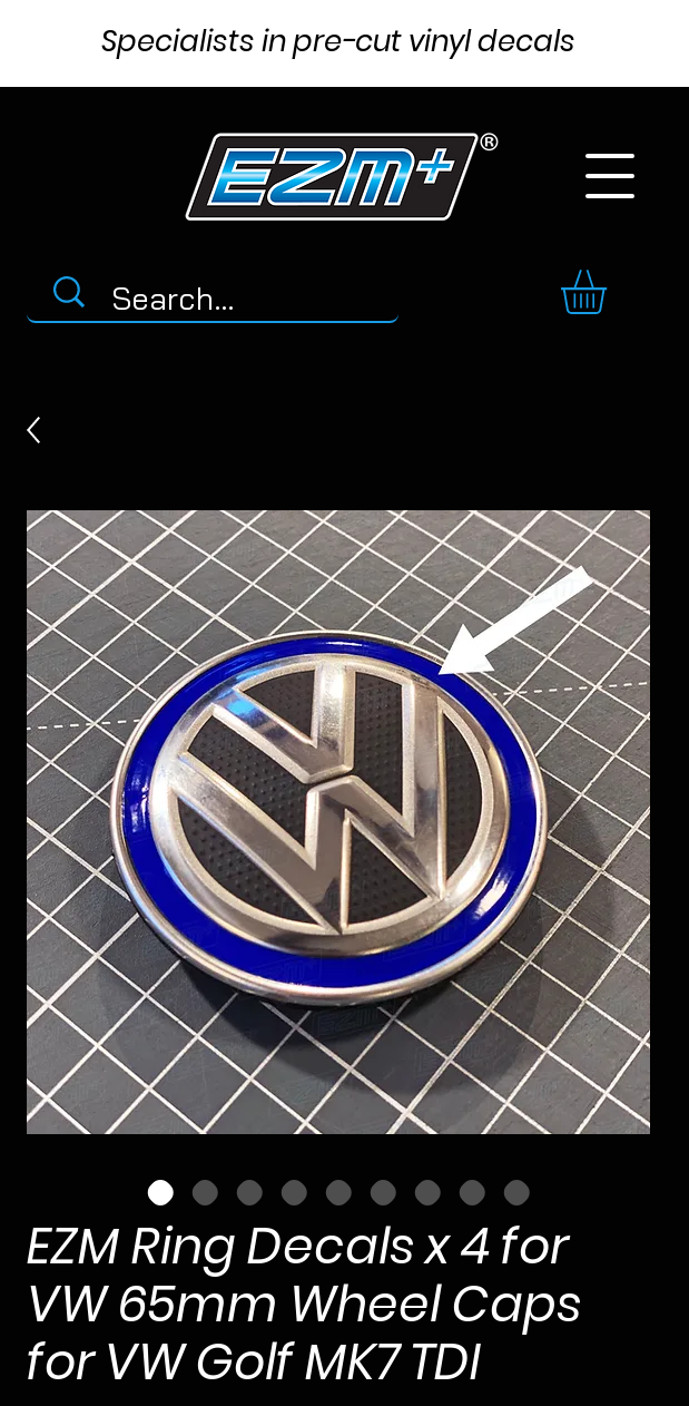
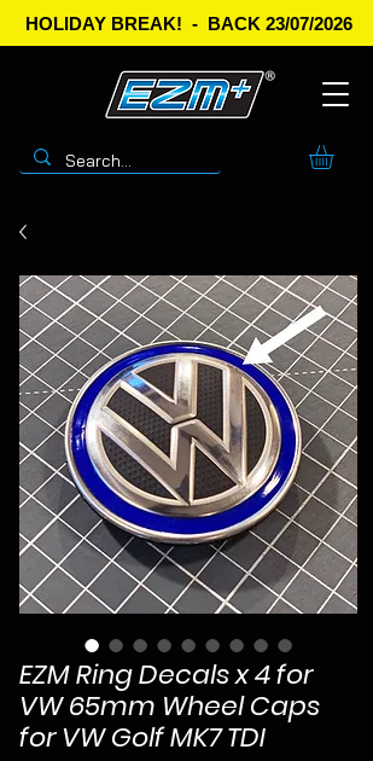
[101,20,575,62] Specialists in pre-cut vinyl decals -> [25,13,352,34] HOLIDAY BREAK! - BACK 23/07/2026

